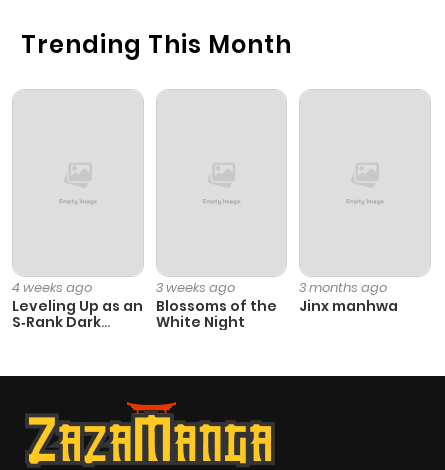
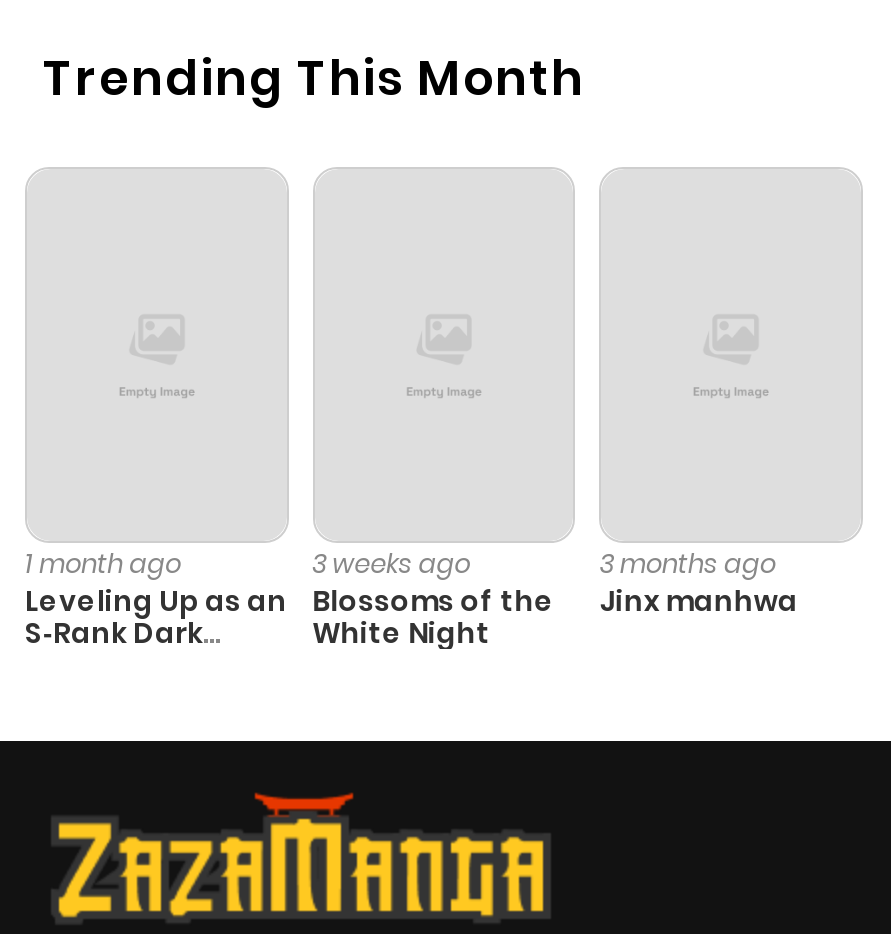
[12,278,92,297] 4 weeks ago -> [25,546,181,584] 1 month ago

